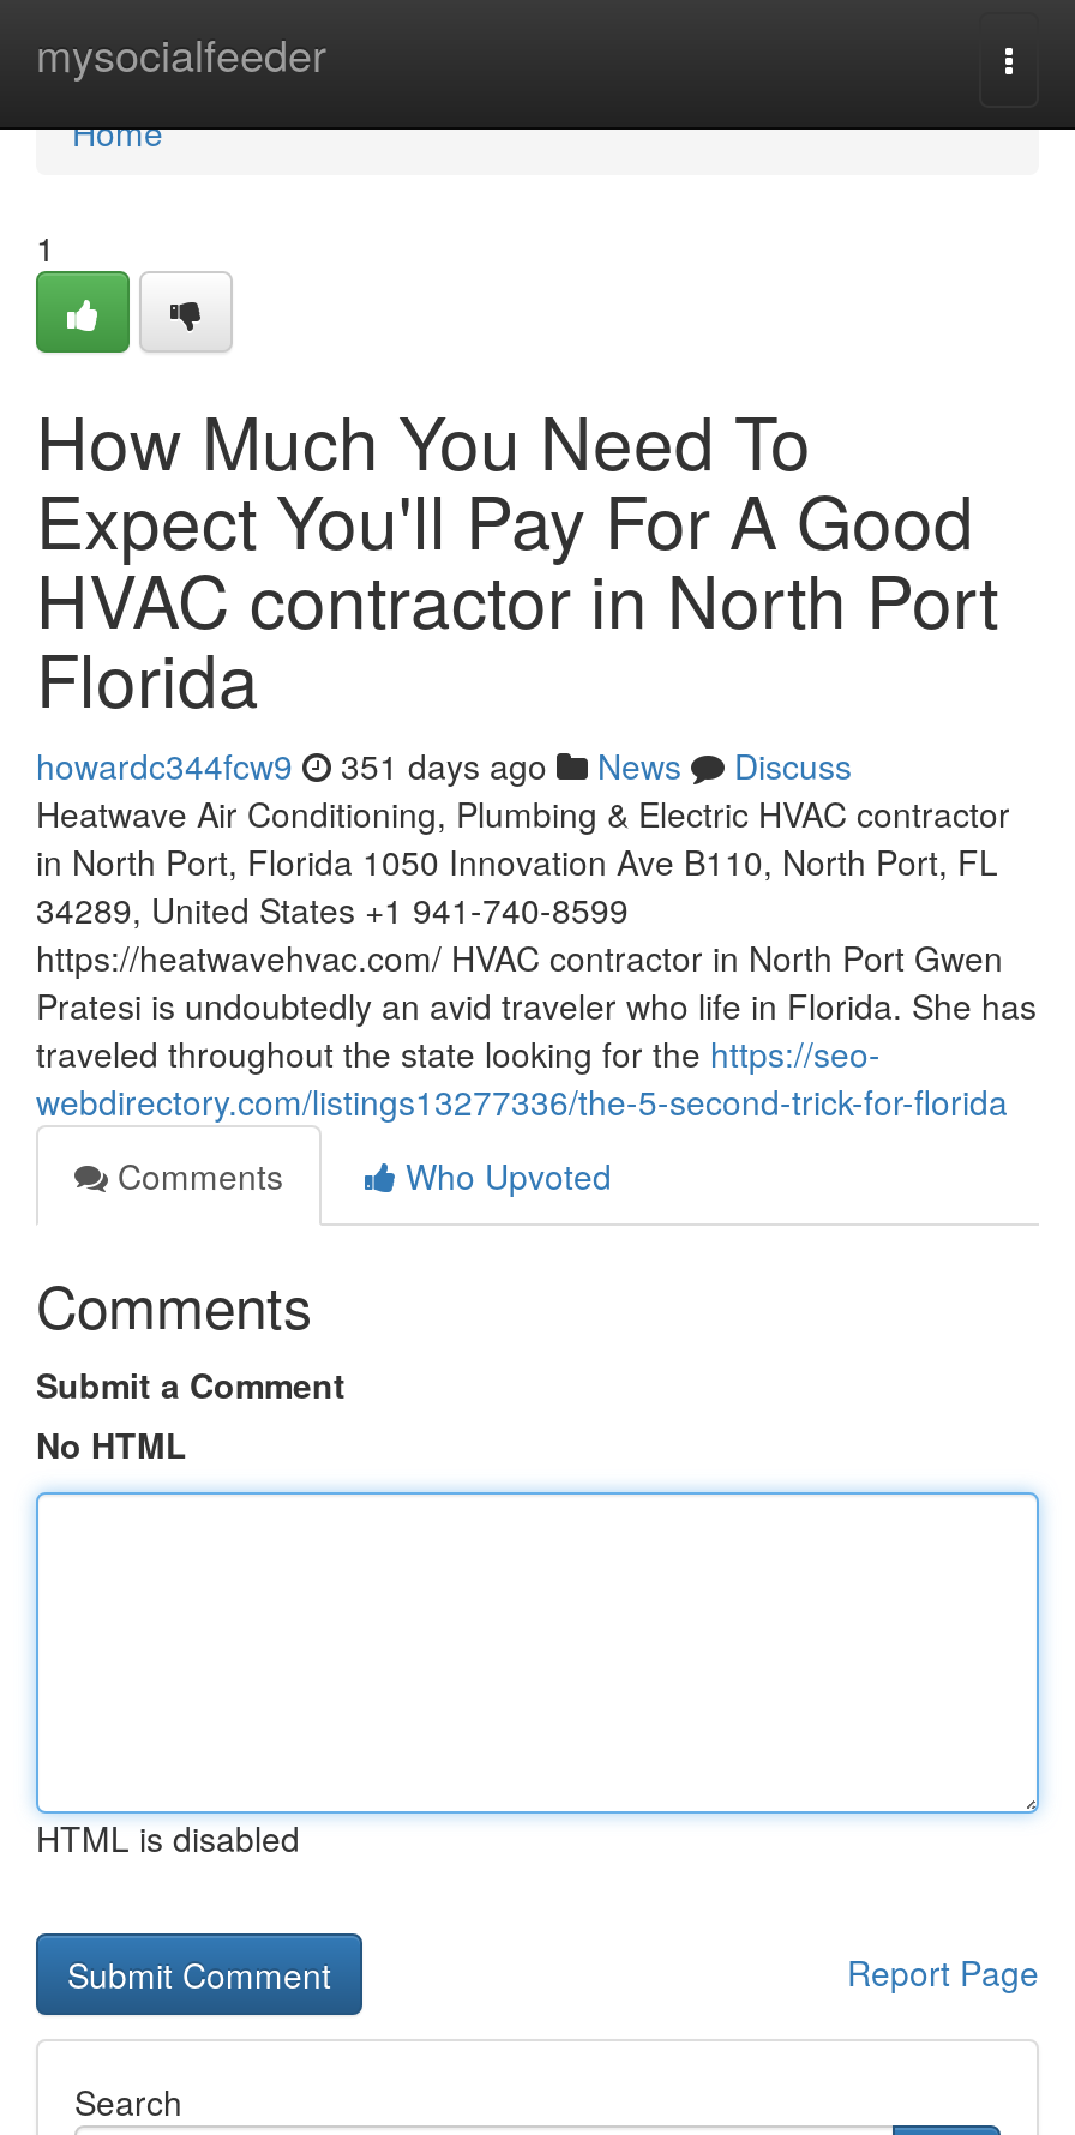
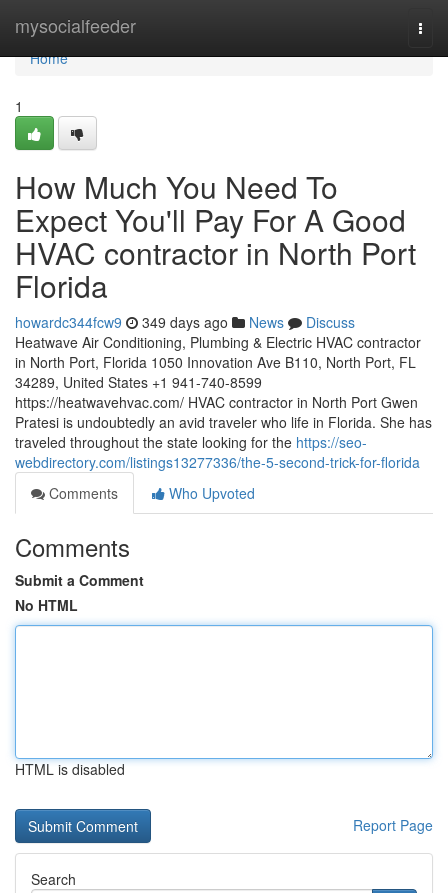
[36,741,852,789] howardc344fcw9 351 days ago News Discuss -> [15,312,355,332] howardc344fcw9 349 days ago News Discuss

